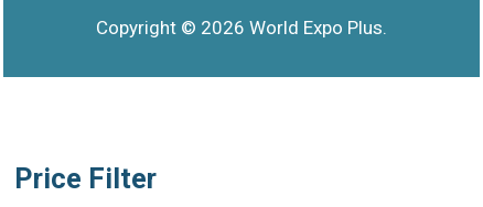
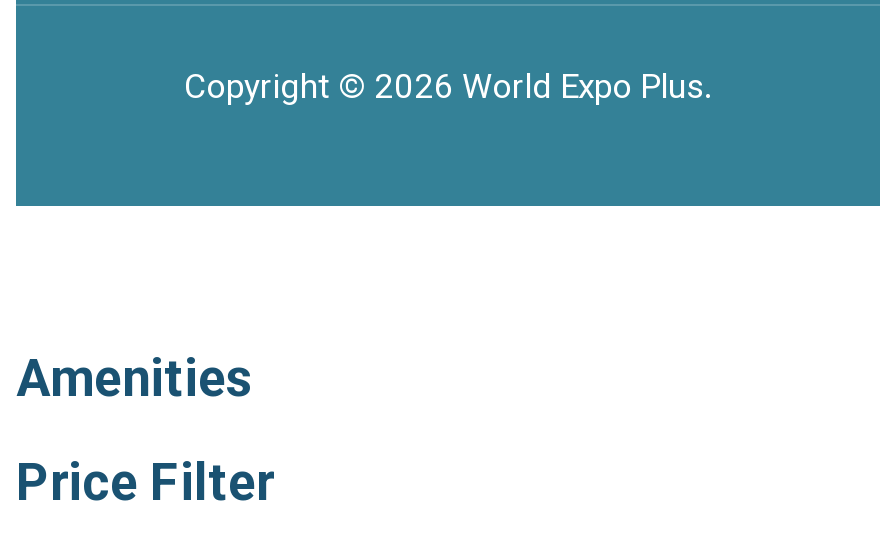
none -> [16,349,254,409] Amenities

